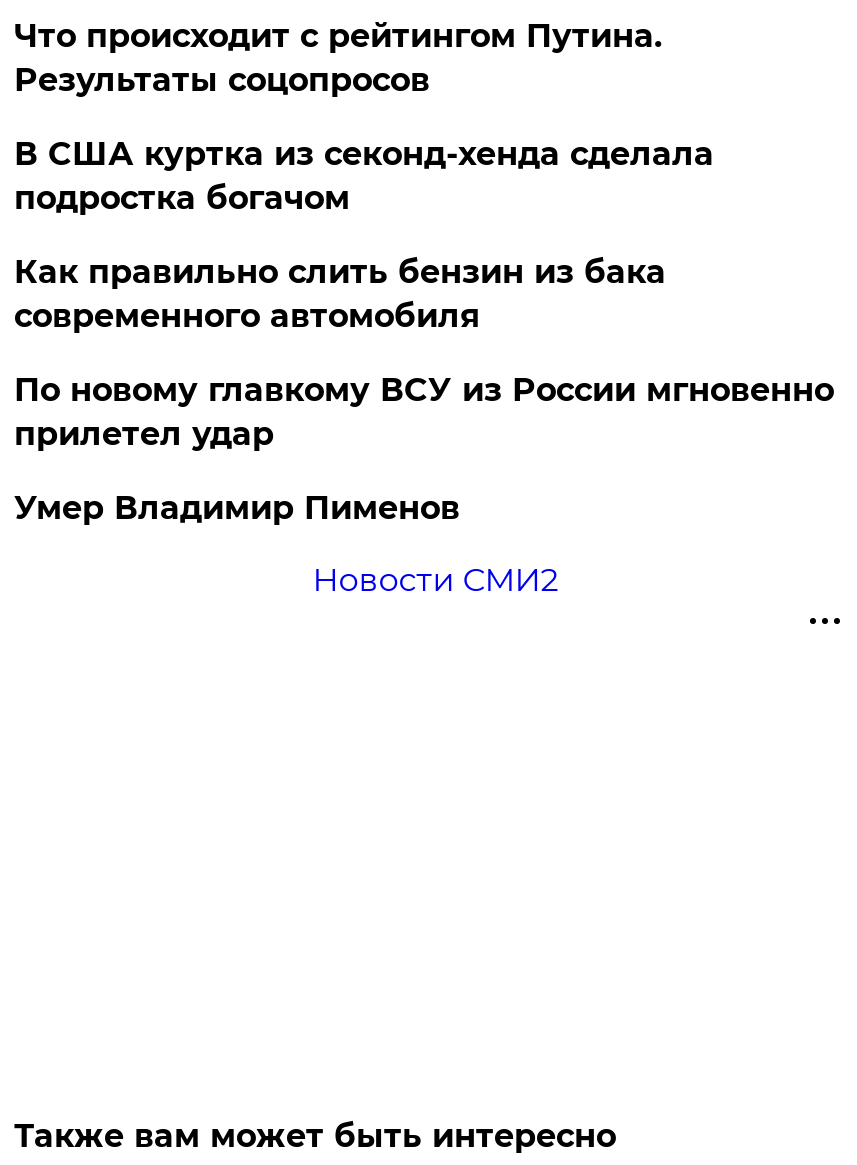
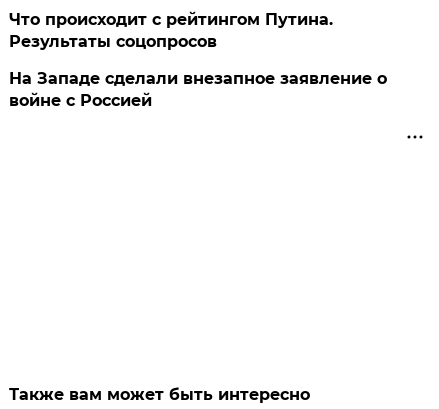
[14,135,834,599] В США куртка из секонд-хенда сделала | подростка богачом | Как правильно слить бензин из бака | современного автомобиля | По новому главкому ВСУ из России мгновенно | прилетел удар | Умер Владимир Пименов | Новости СМИ2 -> [9,69,387,110] На Западе сделали внезапное заявление о | войне с Россией

